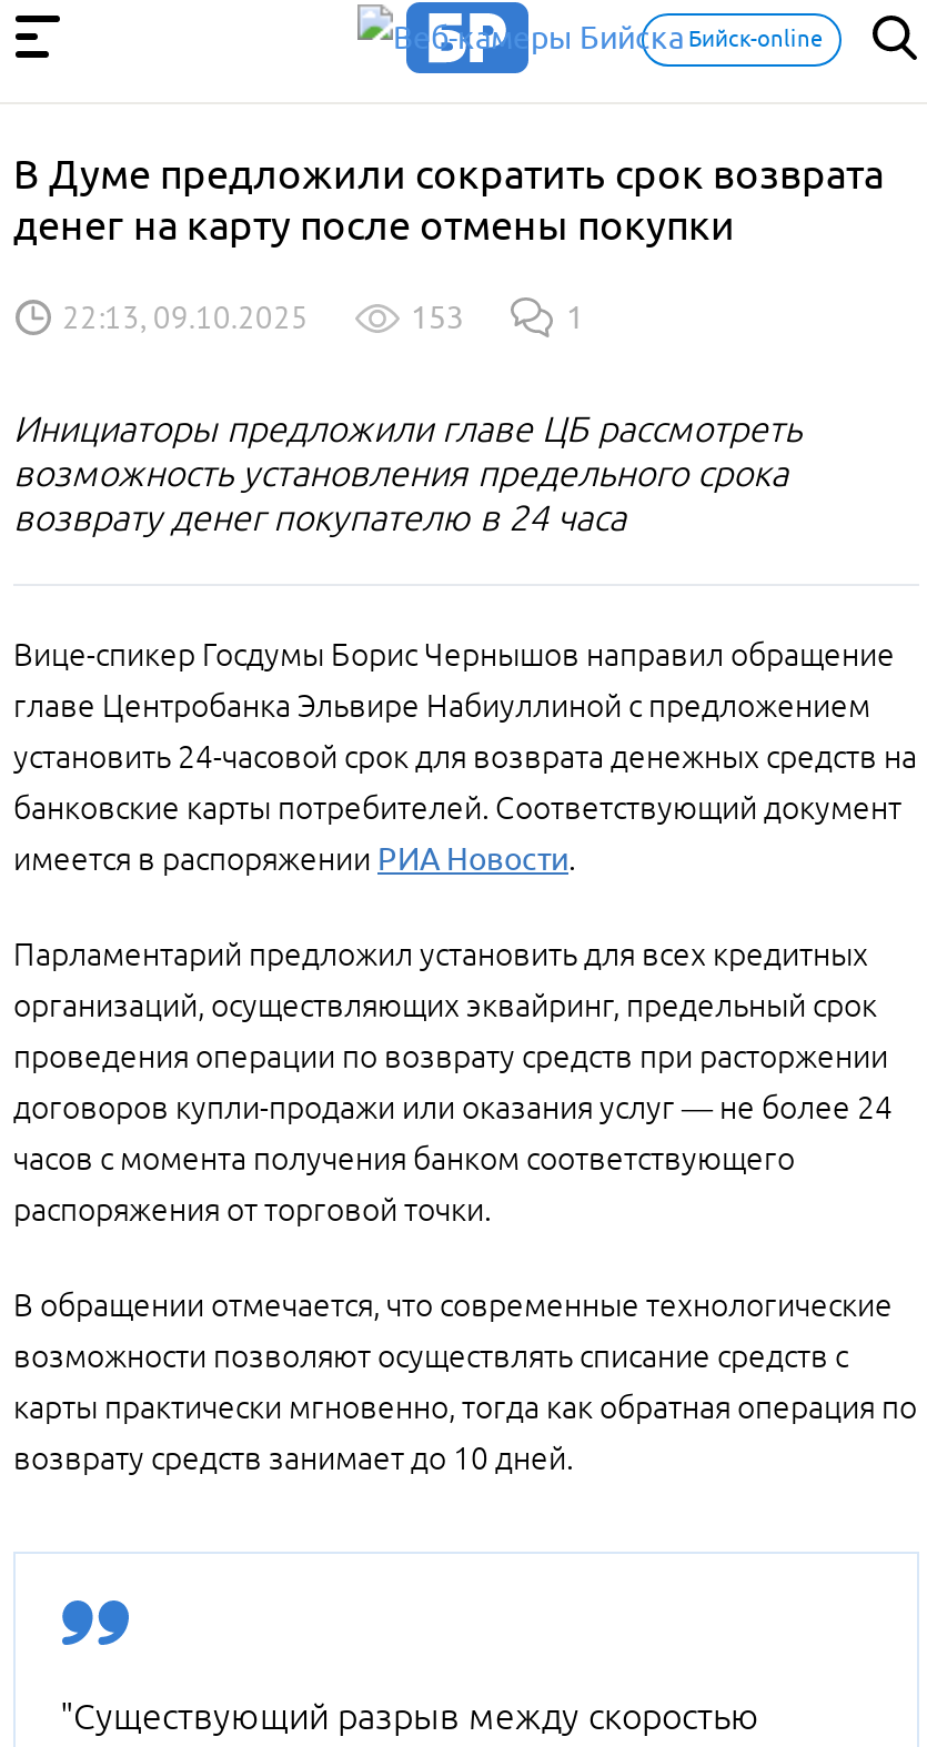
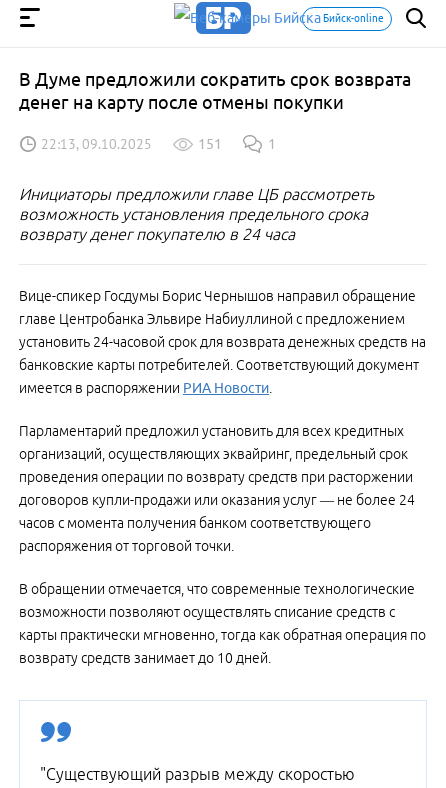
[411,300,464,335] 153 -> [198,136,222,152] 151

